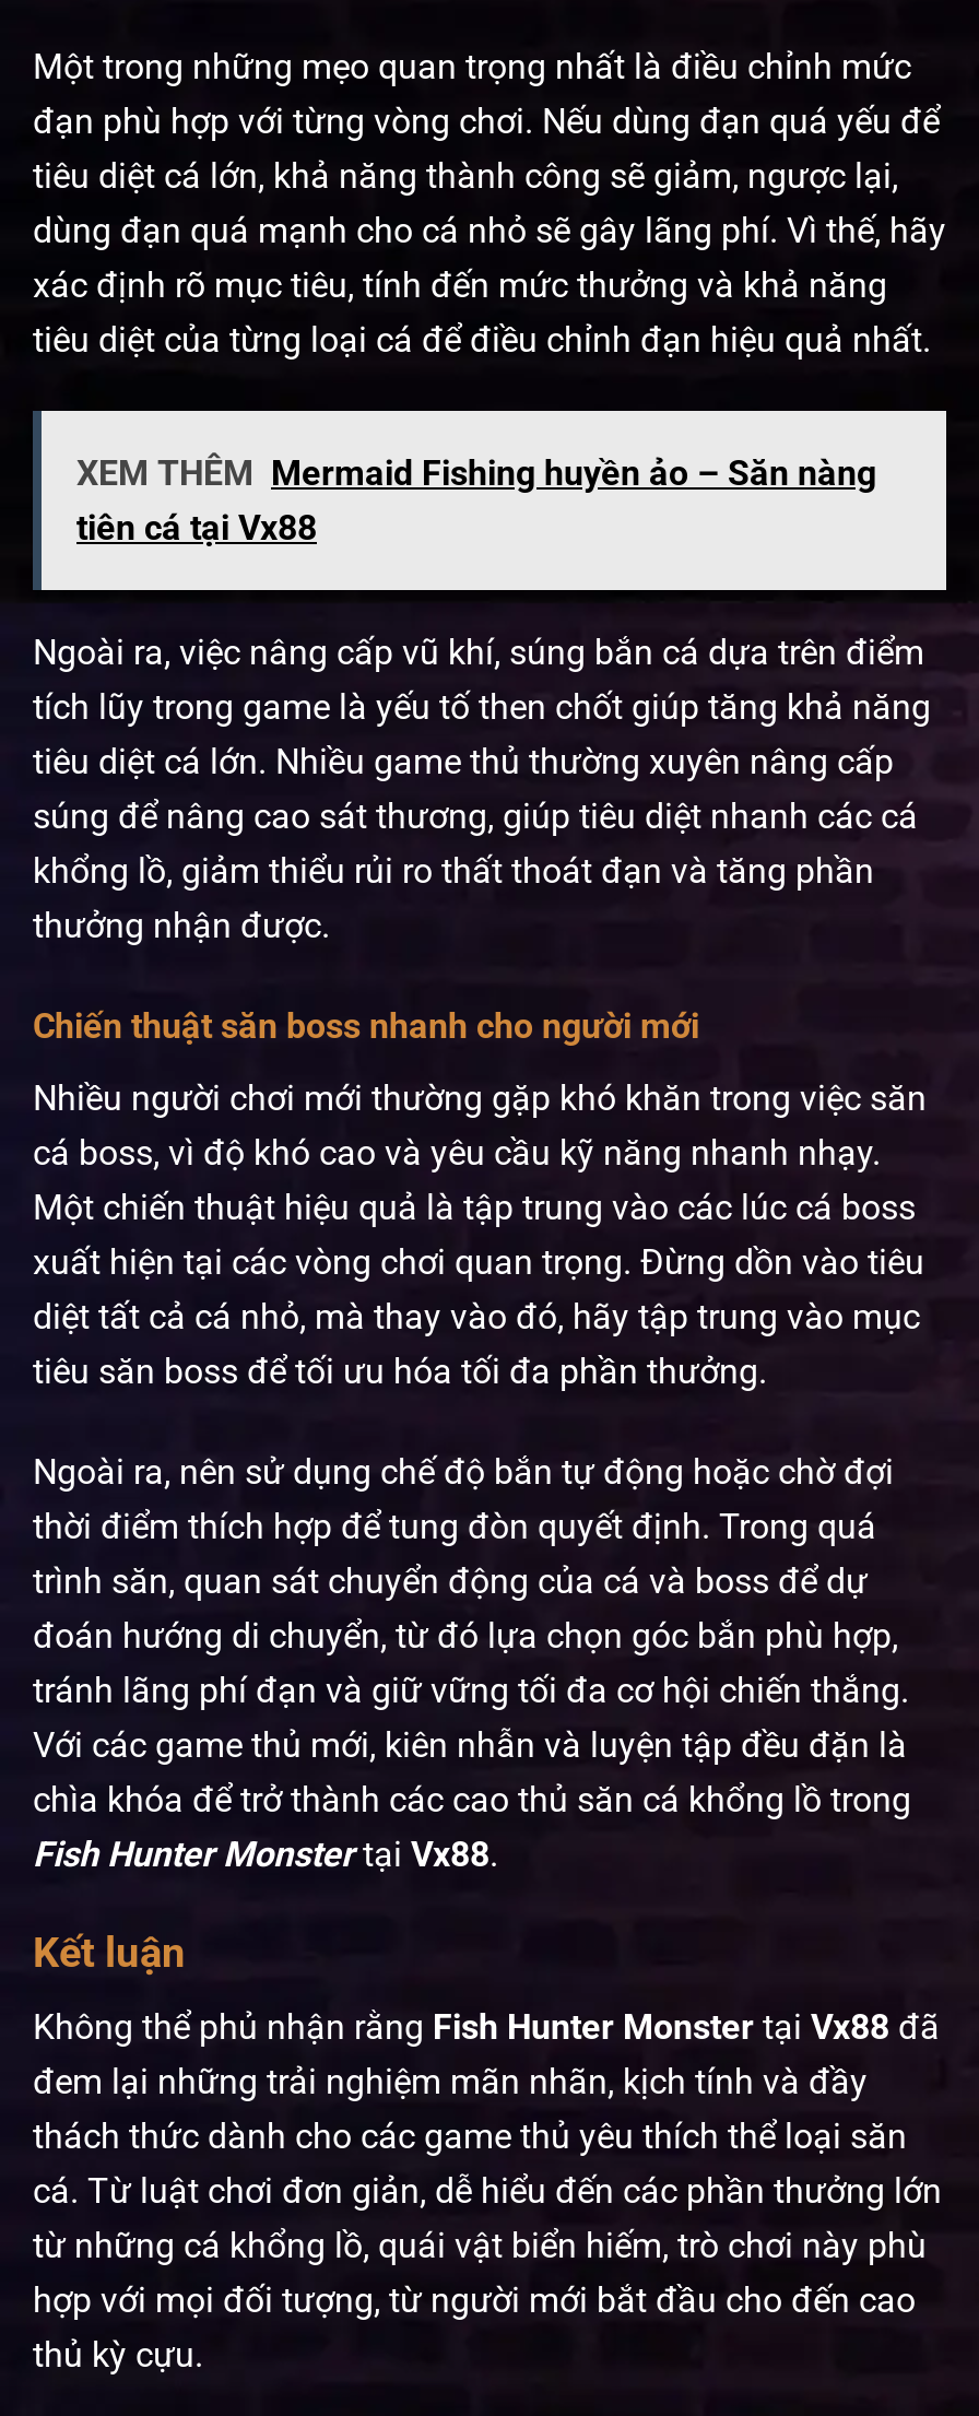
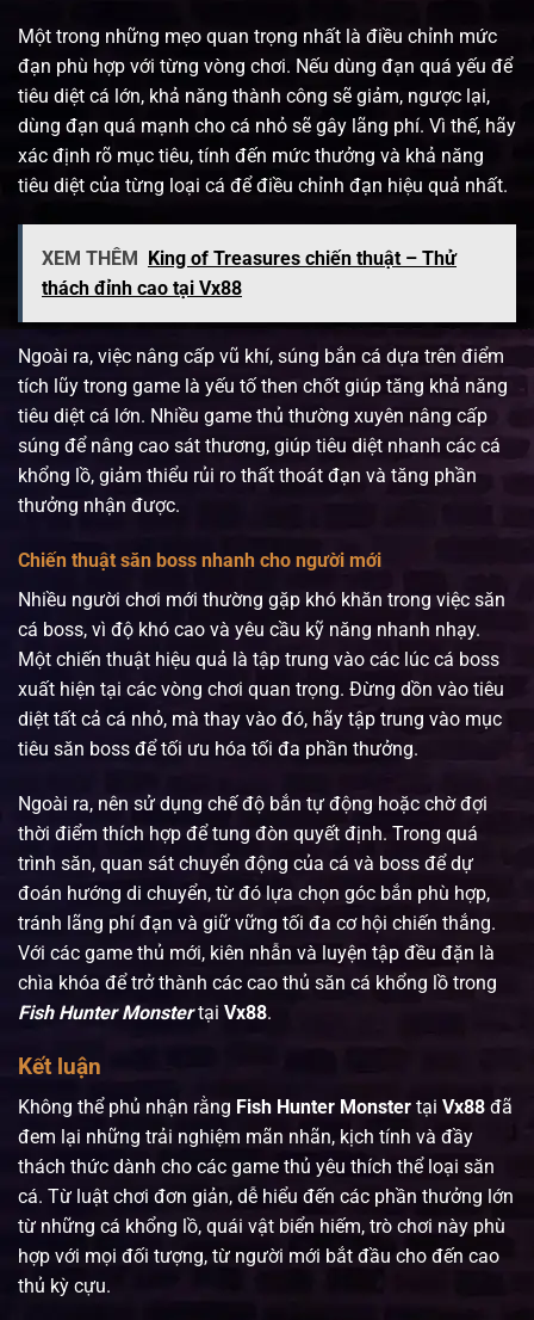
[76,453,876,549] XEM THÊM Mermaid Fishing huyền ảo – Săn nàng | tiên cá tại Vx88 -> [42,247,457,300] XEM THÊM King of Treasures chiến thuật – Thử | thách đỉnh cao tại Vx88

